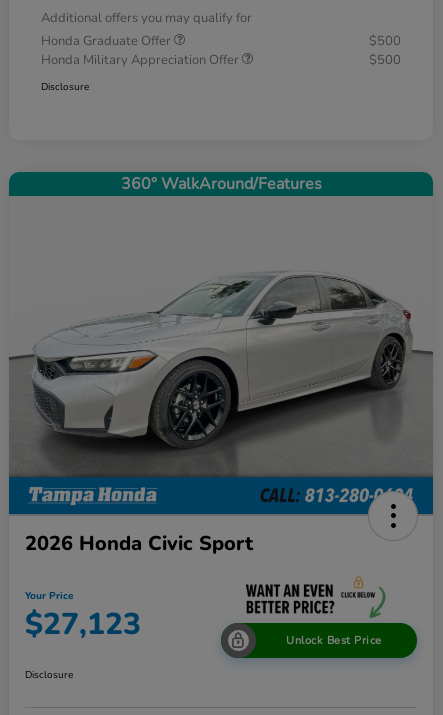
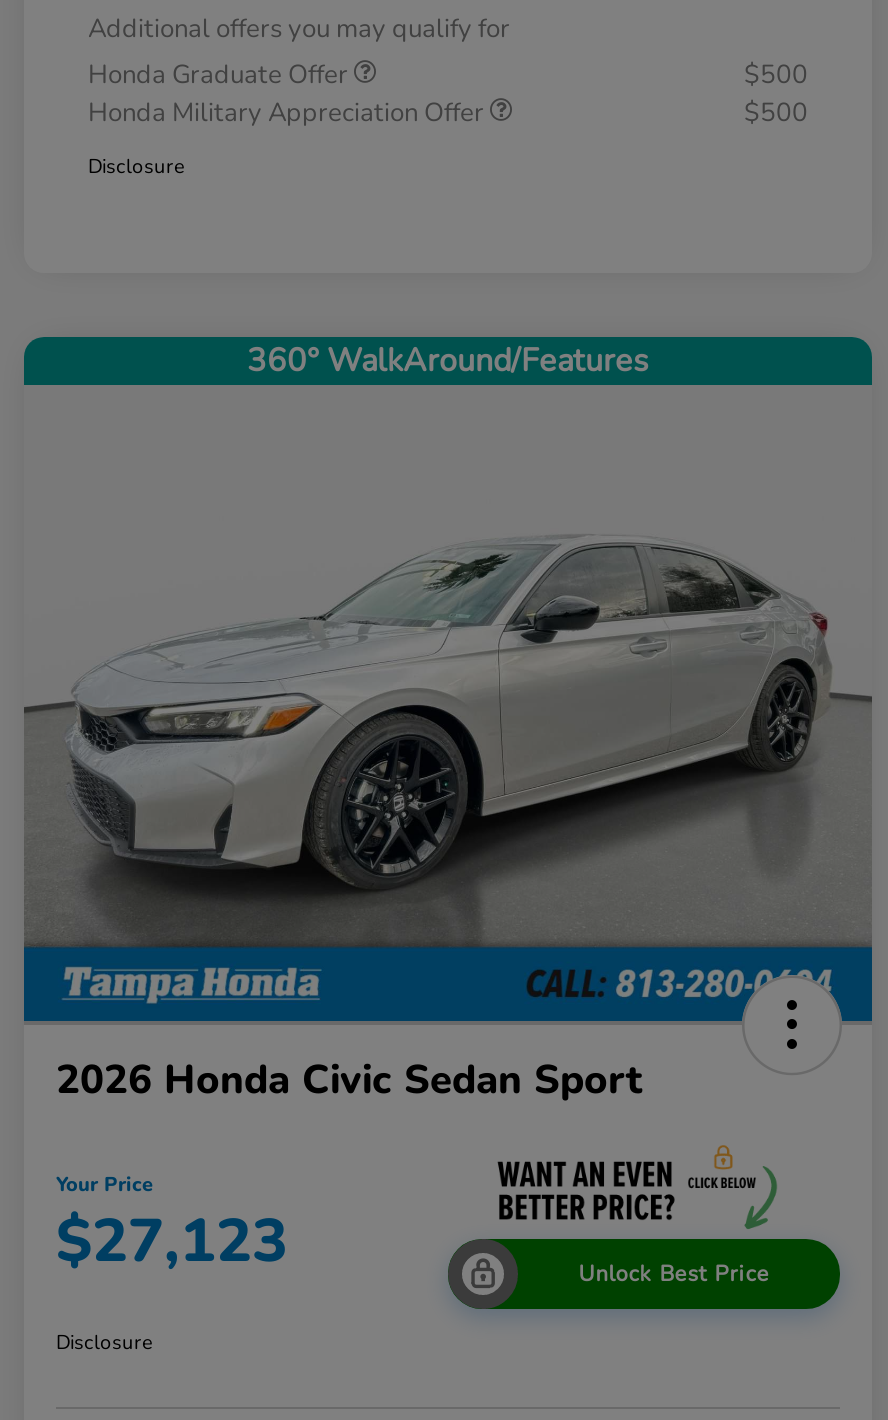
[25,530,253,557] 2026 Honda Civic Sport -> [56,1052,642,1106] 2026 Honda Civic Sedan Sport

